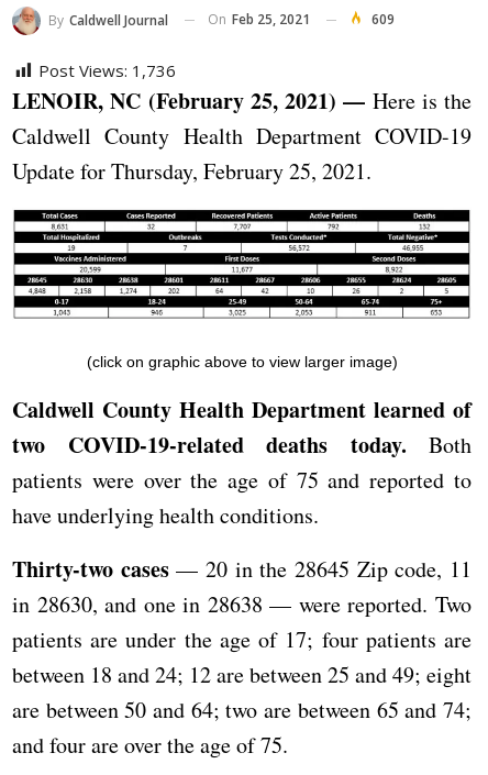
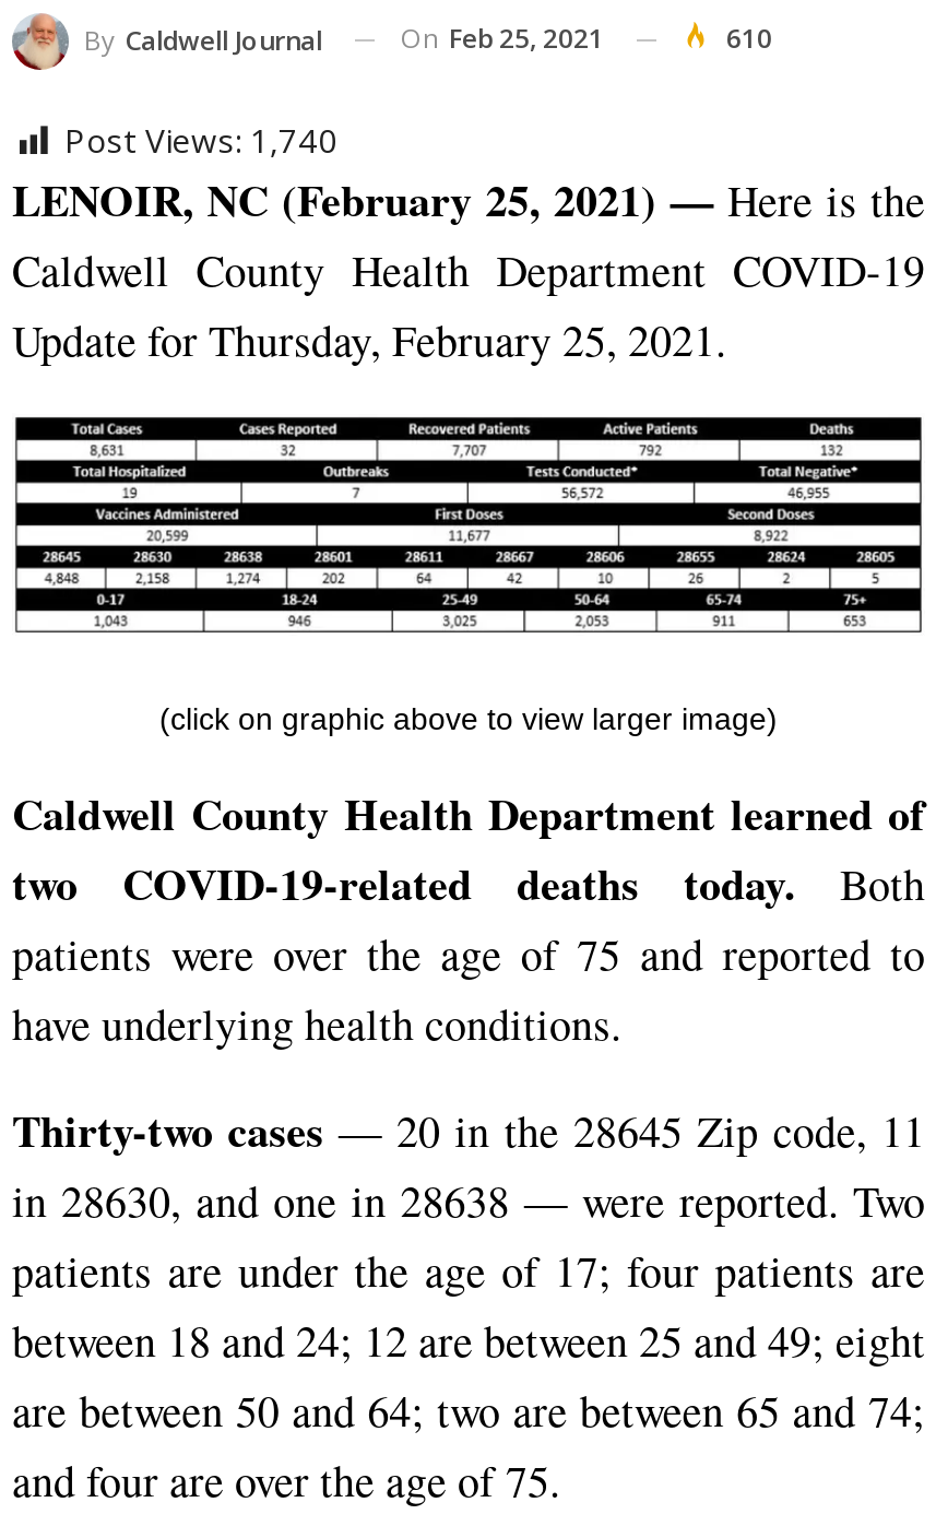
[371,10,395,29] 609 -> [726,20,772,57] 610
[38,59,176,81] Post Views: 1,736 -> [64,118,337,161] Post Views: 1,740

